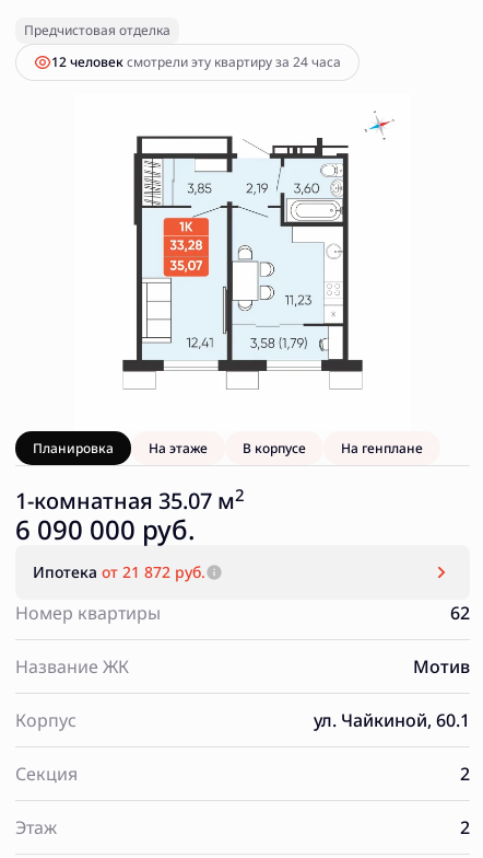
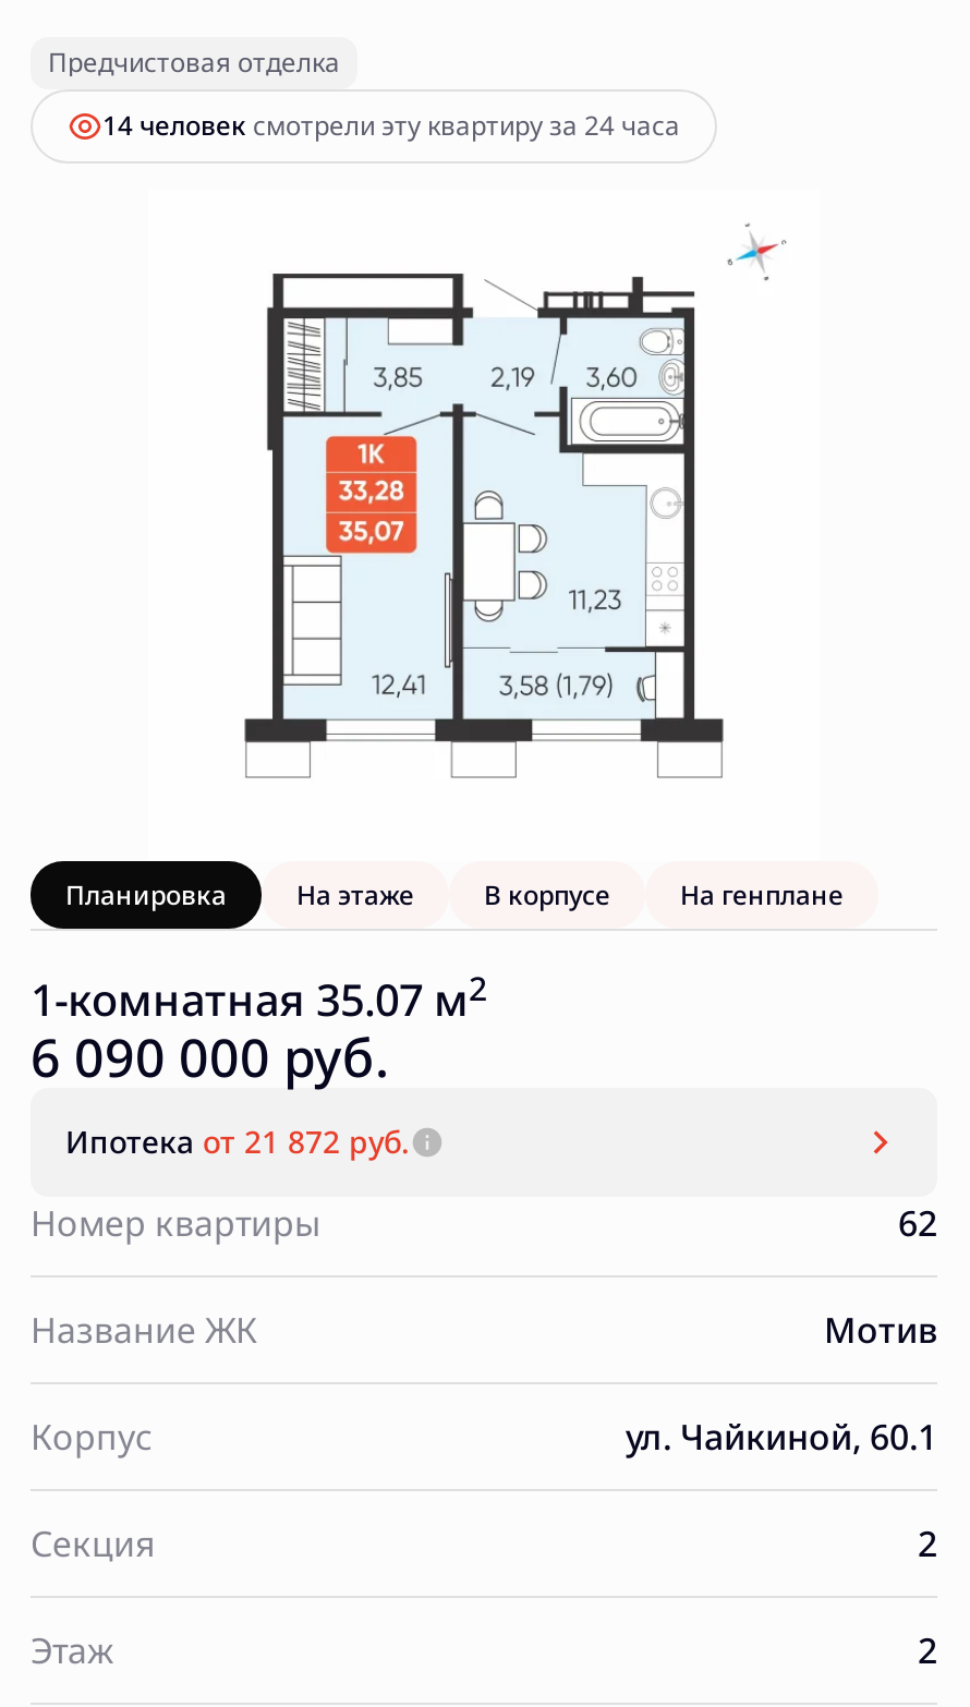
[51,53,341,71] 12 человек смотрели эту квартиру за 24 часа -> [102,107,680,144] 14 человек смотрели эту квартиру за 24 часа

